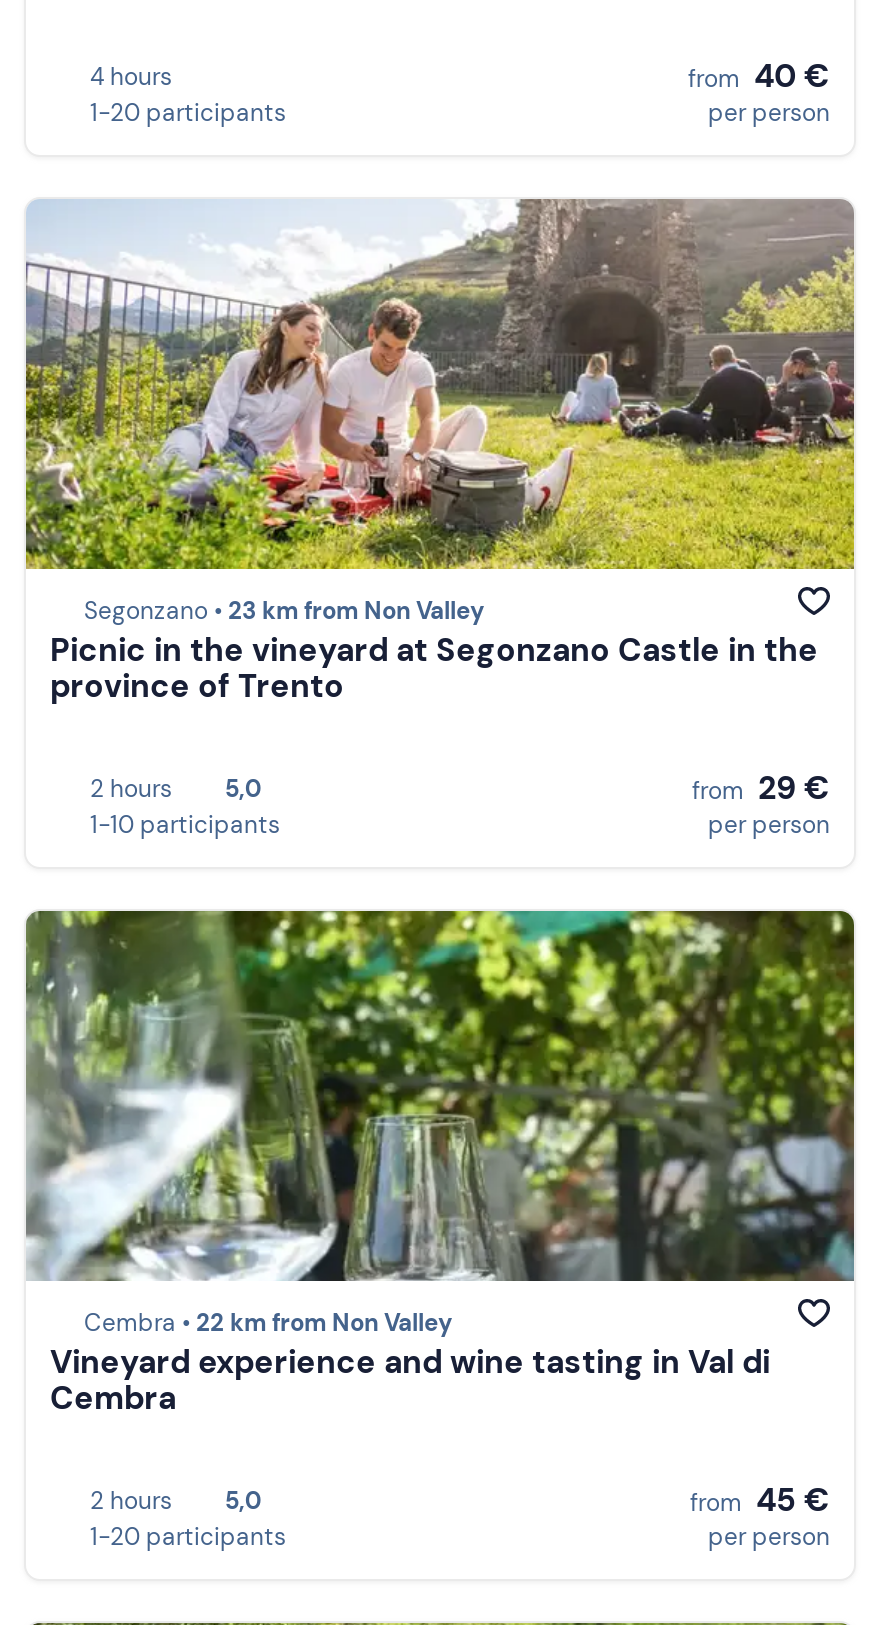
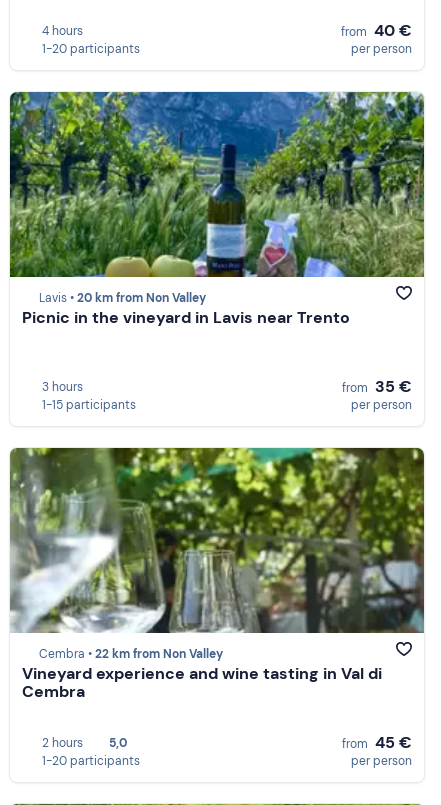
[24,197,856,707] [image] | Segonzano • 23 km from Non Valley | Picnic in the vineyard at Segonzano Castle in the | province of Trento -> [9,91,425,328] [image] | Lavis • 20 km from Non Valley | Picnic in the vineyard in Lavis near Trento
[90,773,280,841] 2 hours | 5,0 | 1-10 participants -> [42,379,136,413] 3 hours | 1-15 participants
[692,767,830,809] from 29 € -> [342,376,412,397] from 35 €

